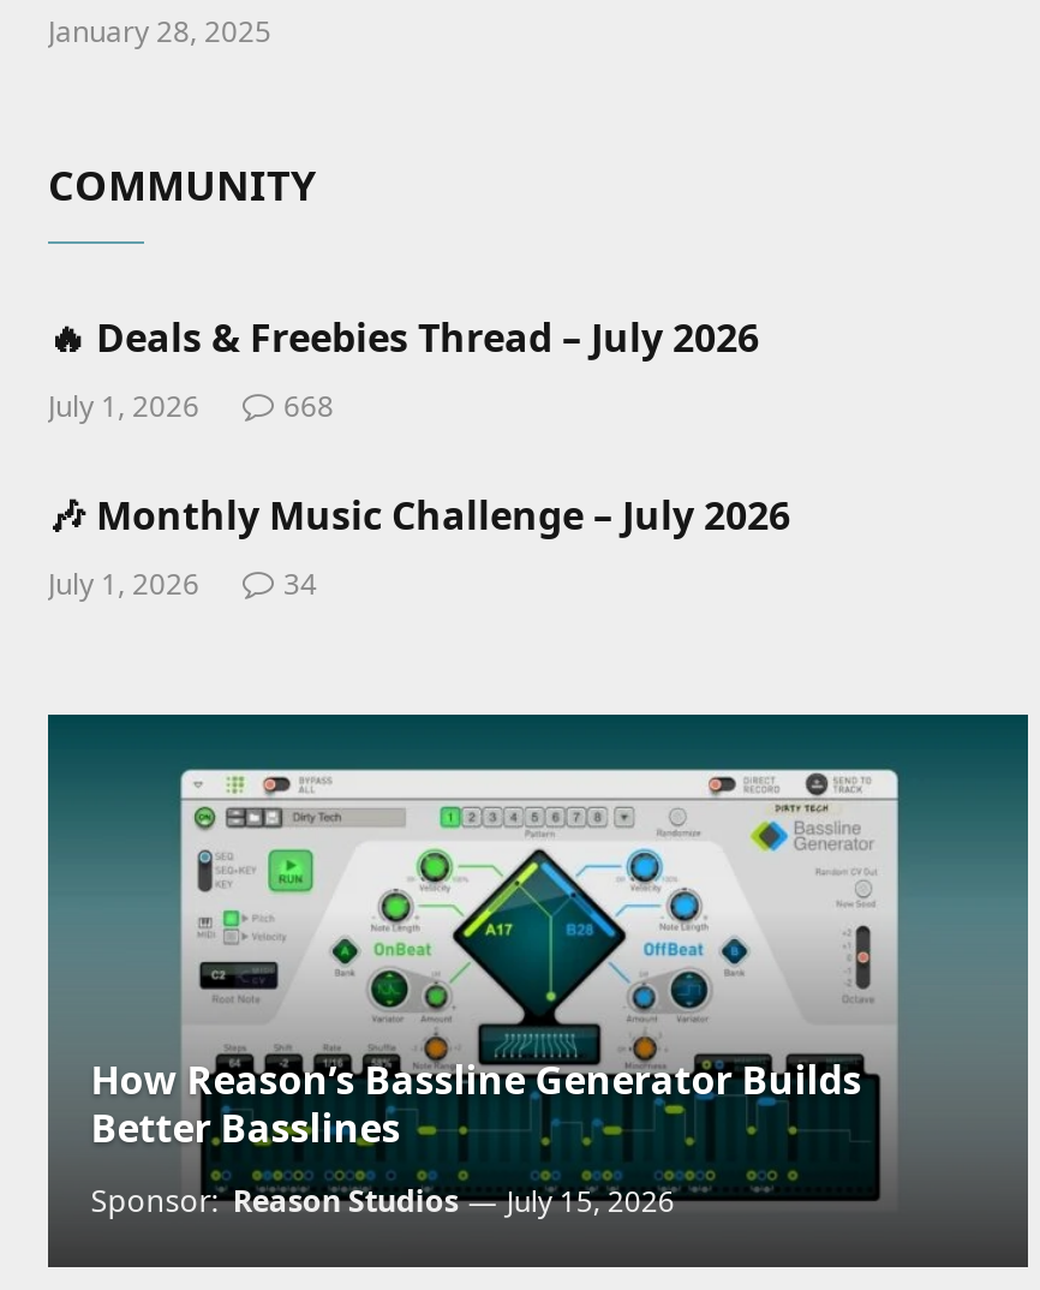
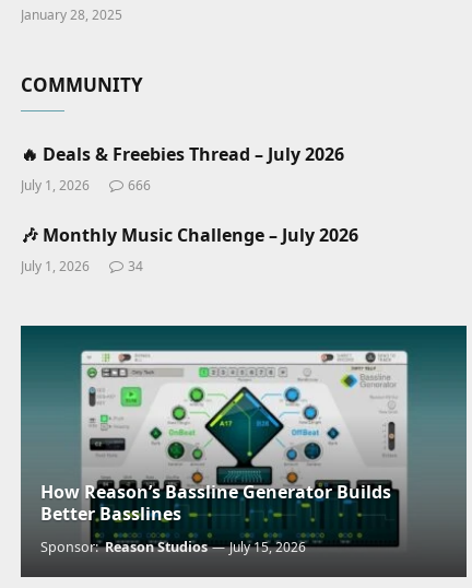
[283,386,334,427] 668 -> [128,176,151,195] 666

